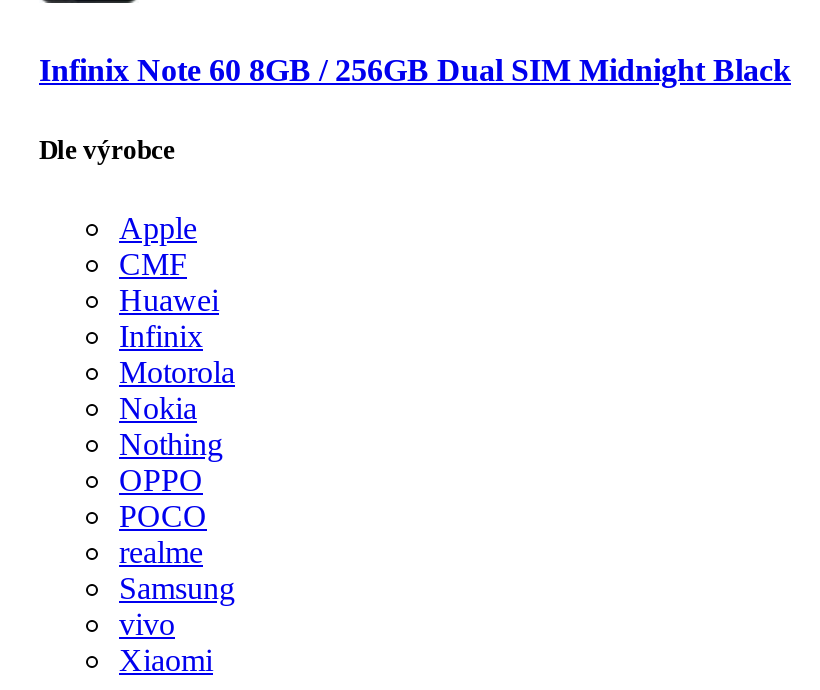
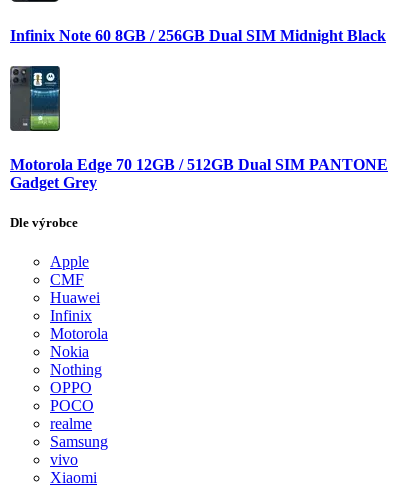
none -> [9,65,388,191] [image] | Motorola Edge 70 12GB / 512GB Dual SIM PANTONE | Gadget Grey

